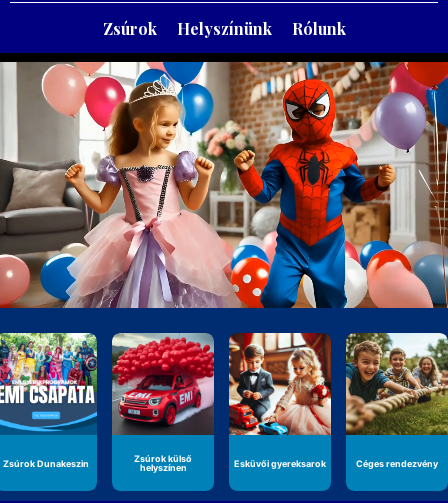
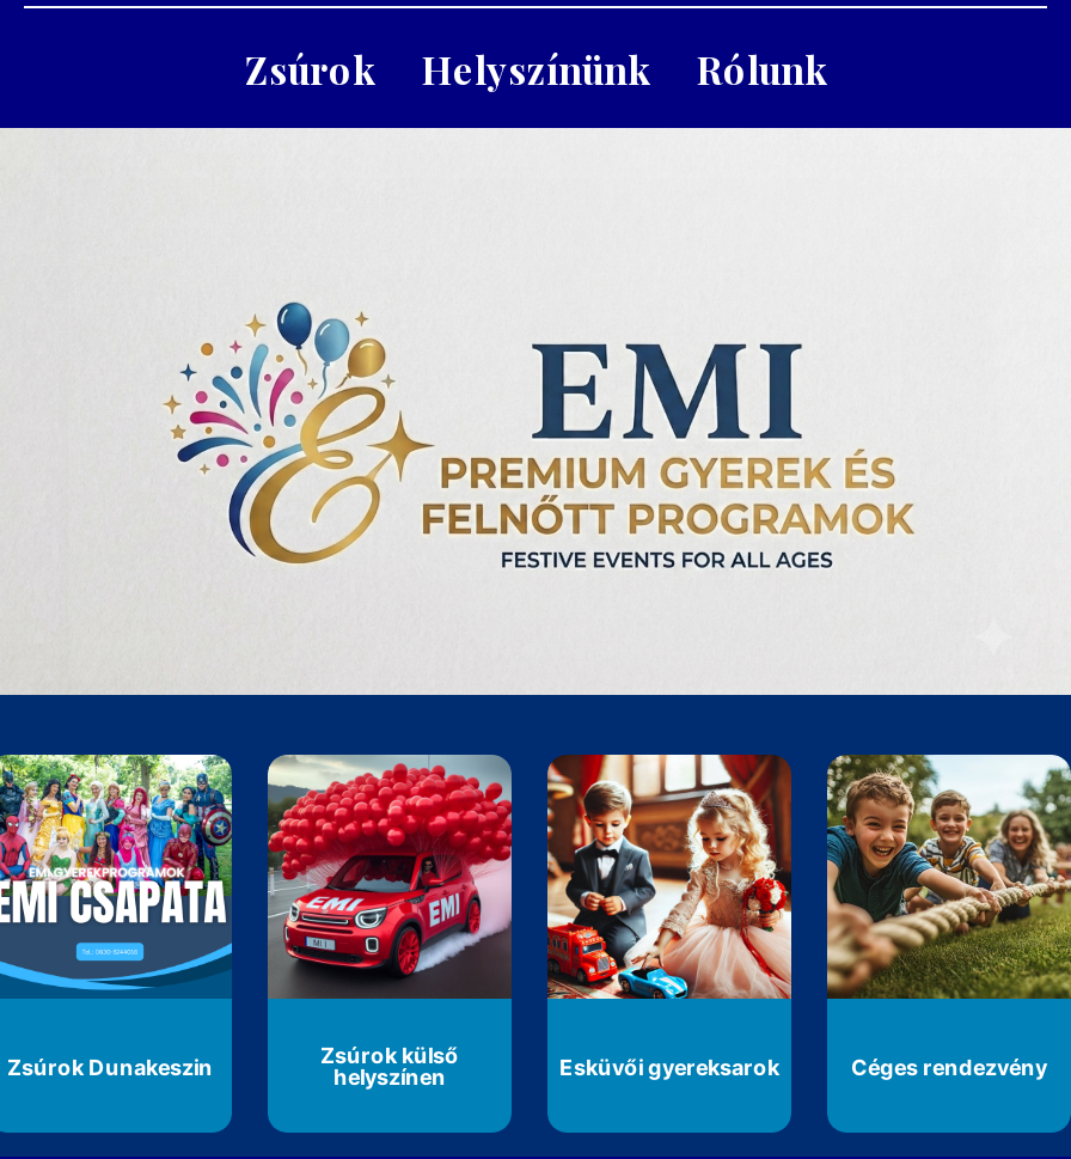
[3,52,445,309] [image] -> [7,126,1064,697] [image]

